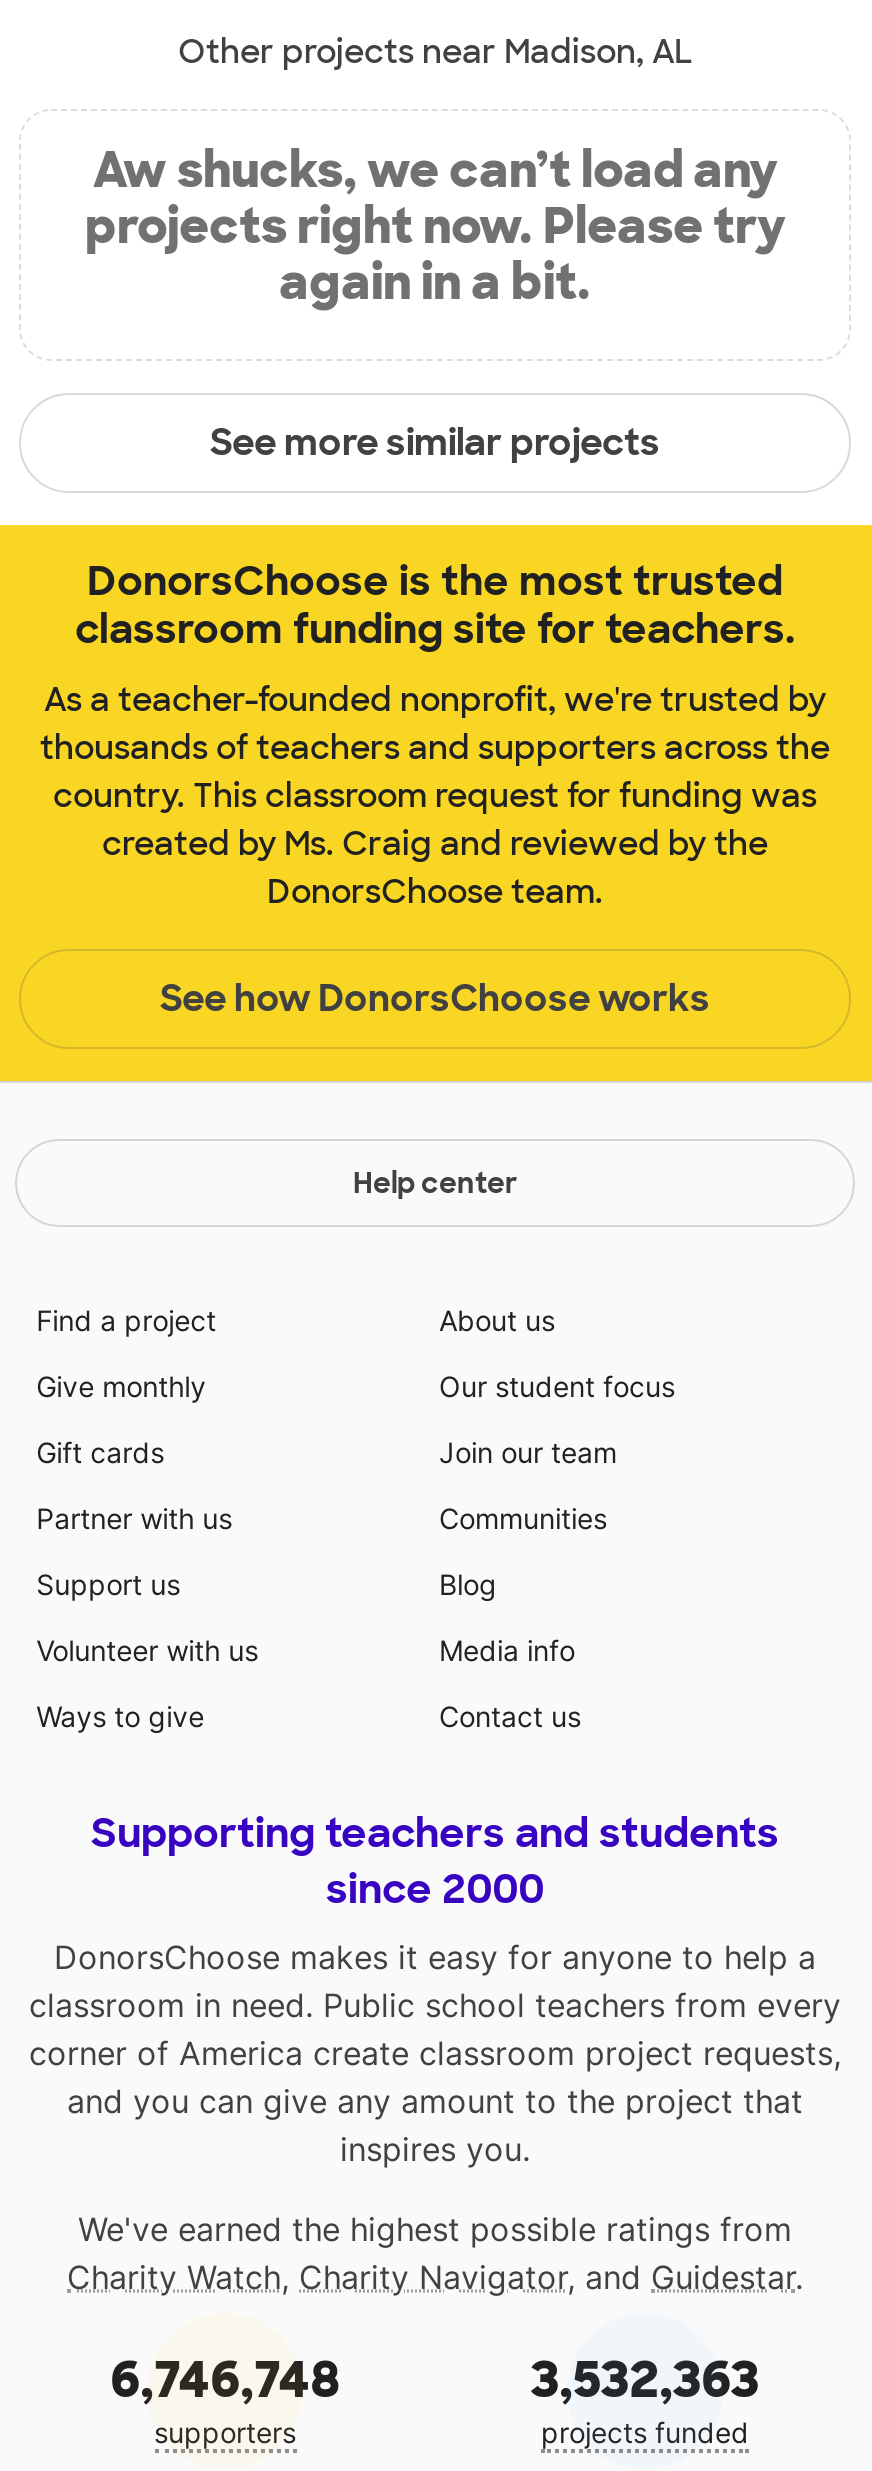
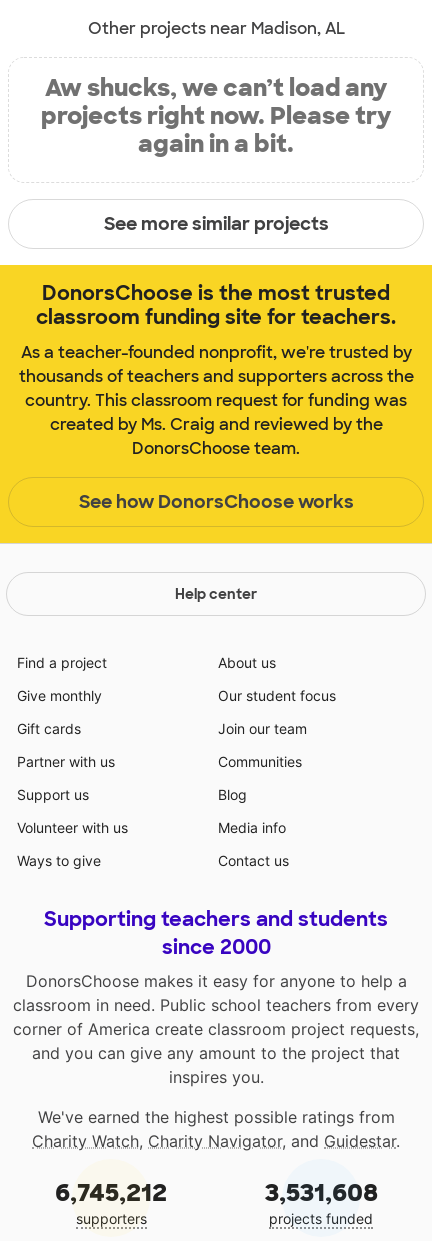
[110,2349,340,2411] 6,746,748 -> [55,1177,167,1208] 6,745,212
[531,2349,759,2411] 3,532,363 -> [264,1177,377,1208] 3,531,608

